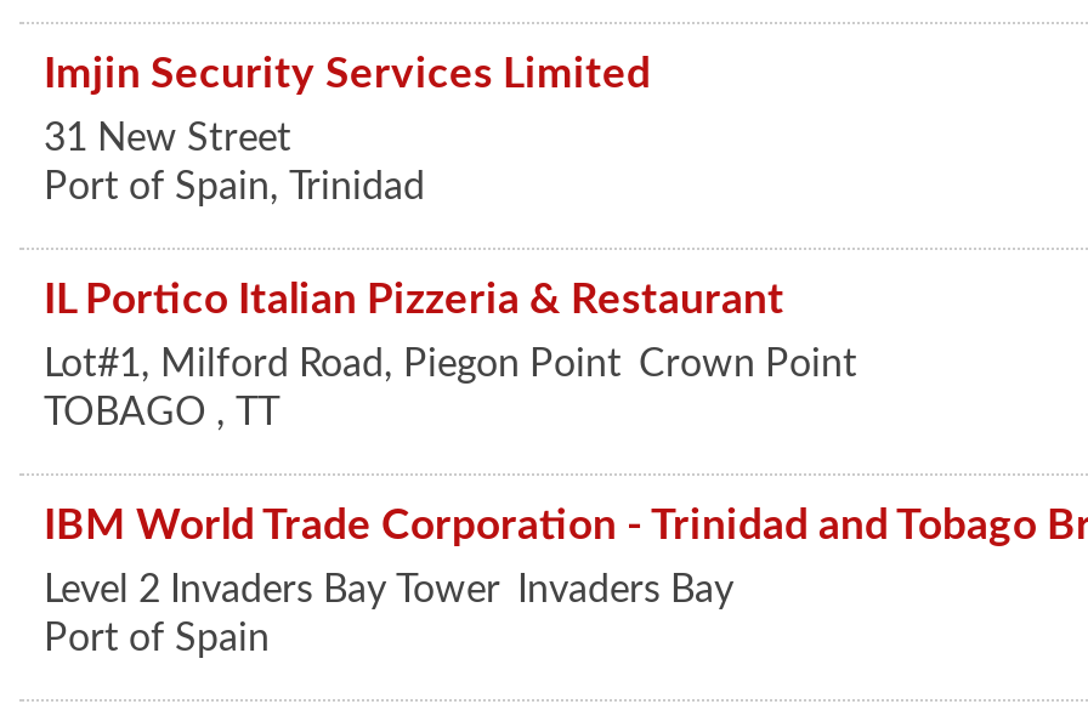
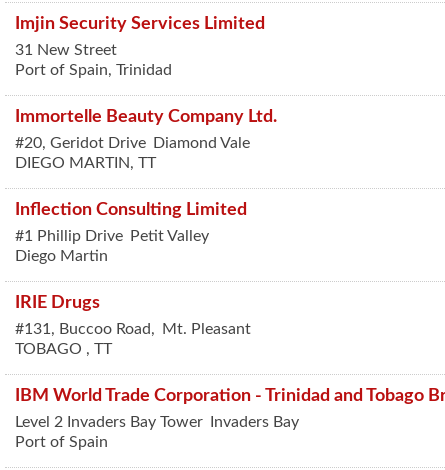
[44,279,857,384] IL Portico Italian Pizzeria & Restaurant | Lot#1, Milford Road, Piegon Point Crown Point -> [15,108,277,337] Immortelle Beauty Company Ltd. | #20, Geridot Drive Diamond Vale | DIEGO MARTIN, TT | Inflection Consulting Limited | #1 Phillip Drive Petit Valley | Diego Martin | IRIE Drugs | #131, Buccoo Road, Mt. Pleasant

